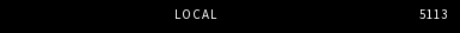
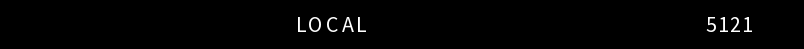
[419,6,448,22] 5113 -> [706,10,754,38] 5121

